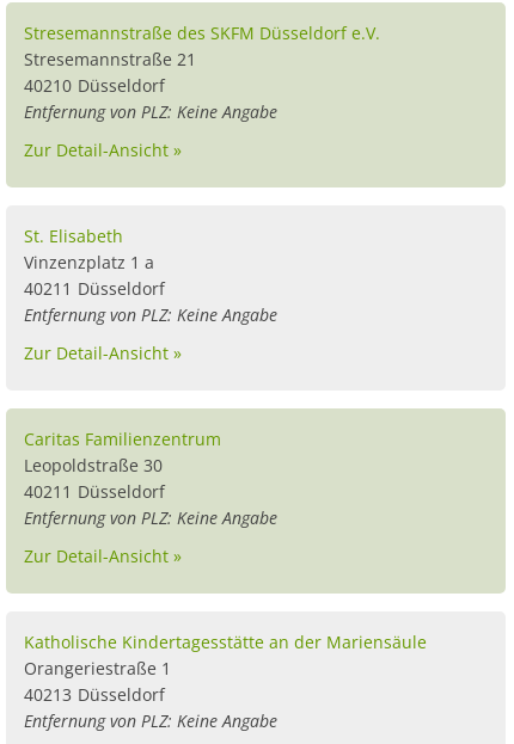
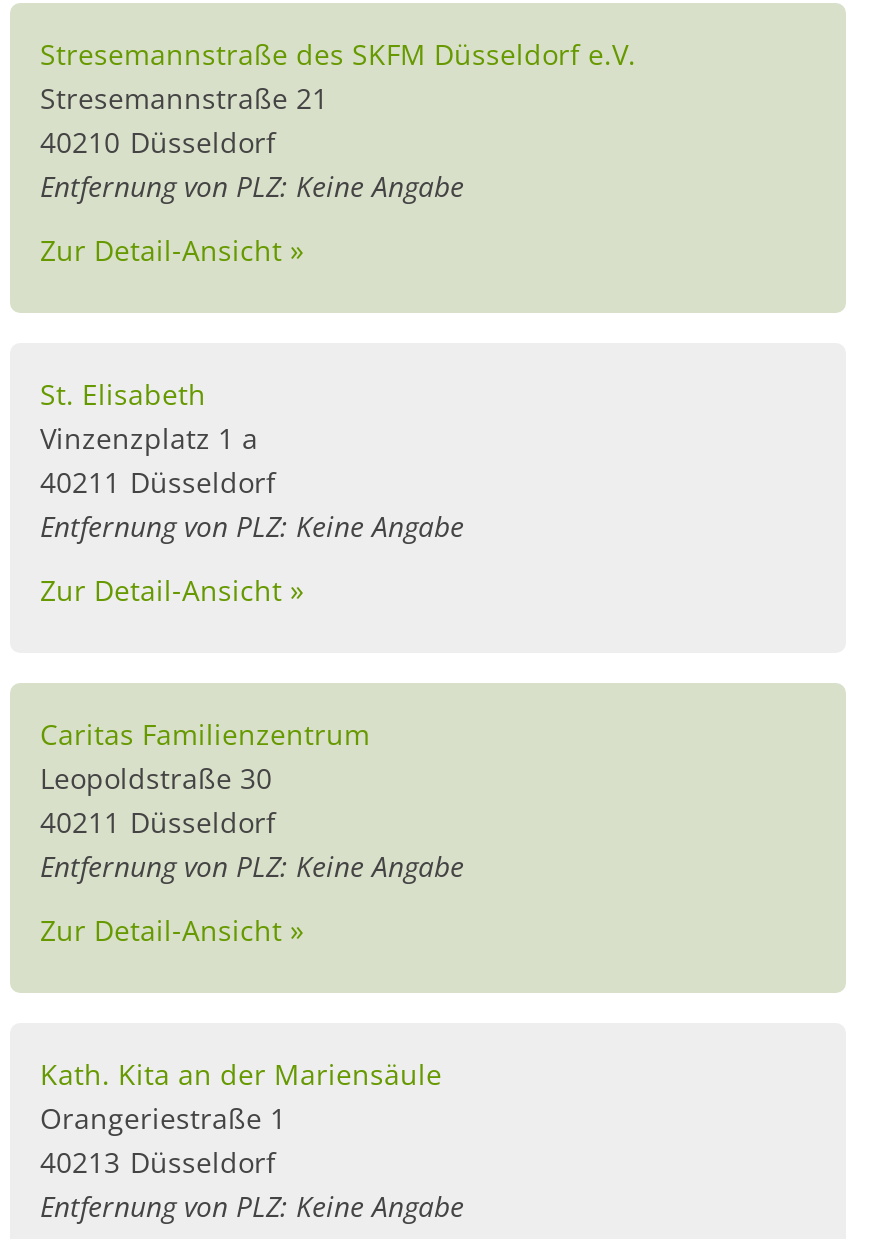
[24,631,427,653] Katholische Kindertagesstätte an der Mariensäule -> [40,1055,442,1093] Kath. Kita an der Mariensäule

